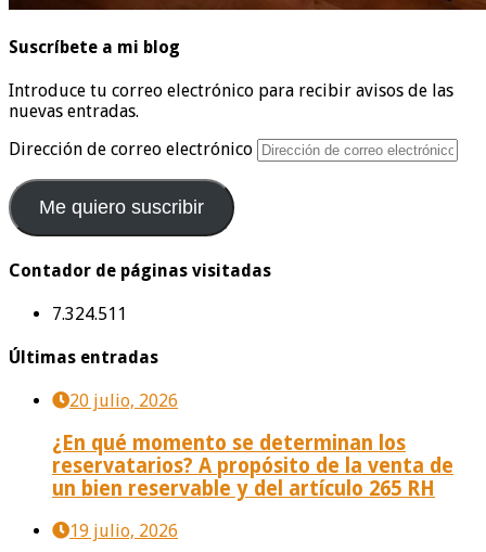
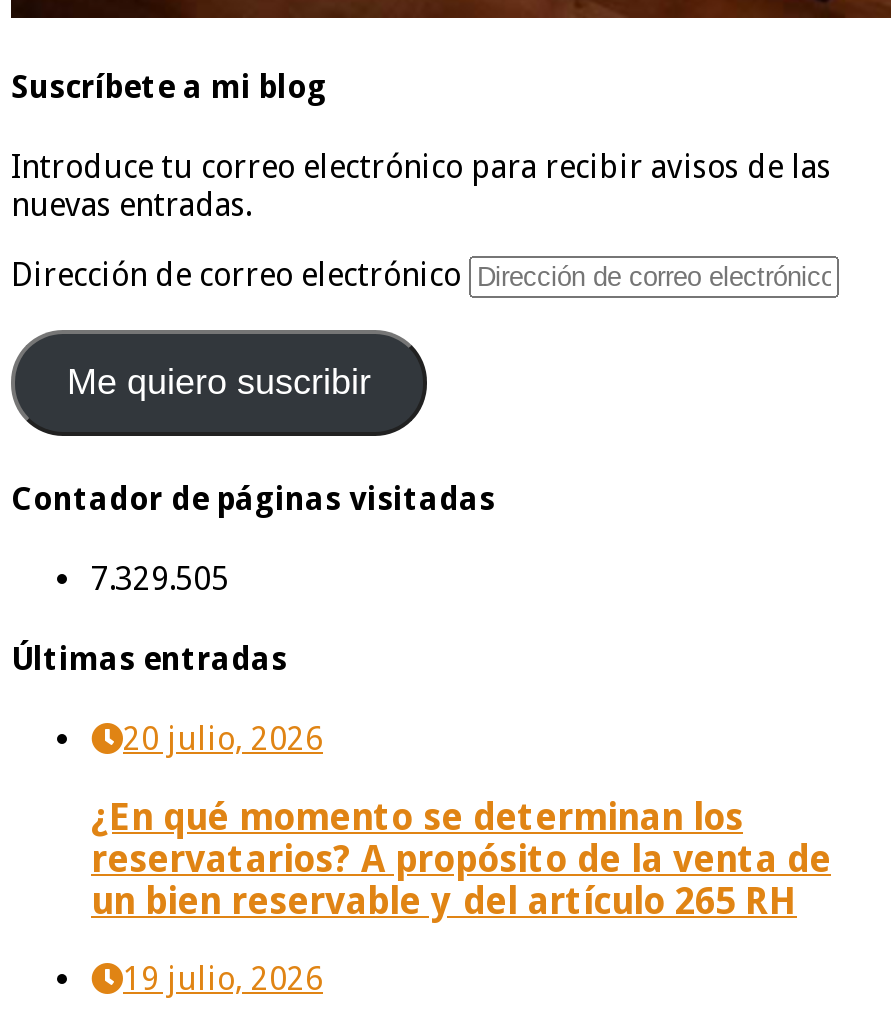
[52,304,127,324] 7.324.511 -> [91,560,229,598] 7.329.505

